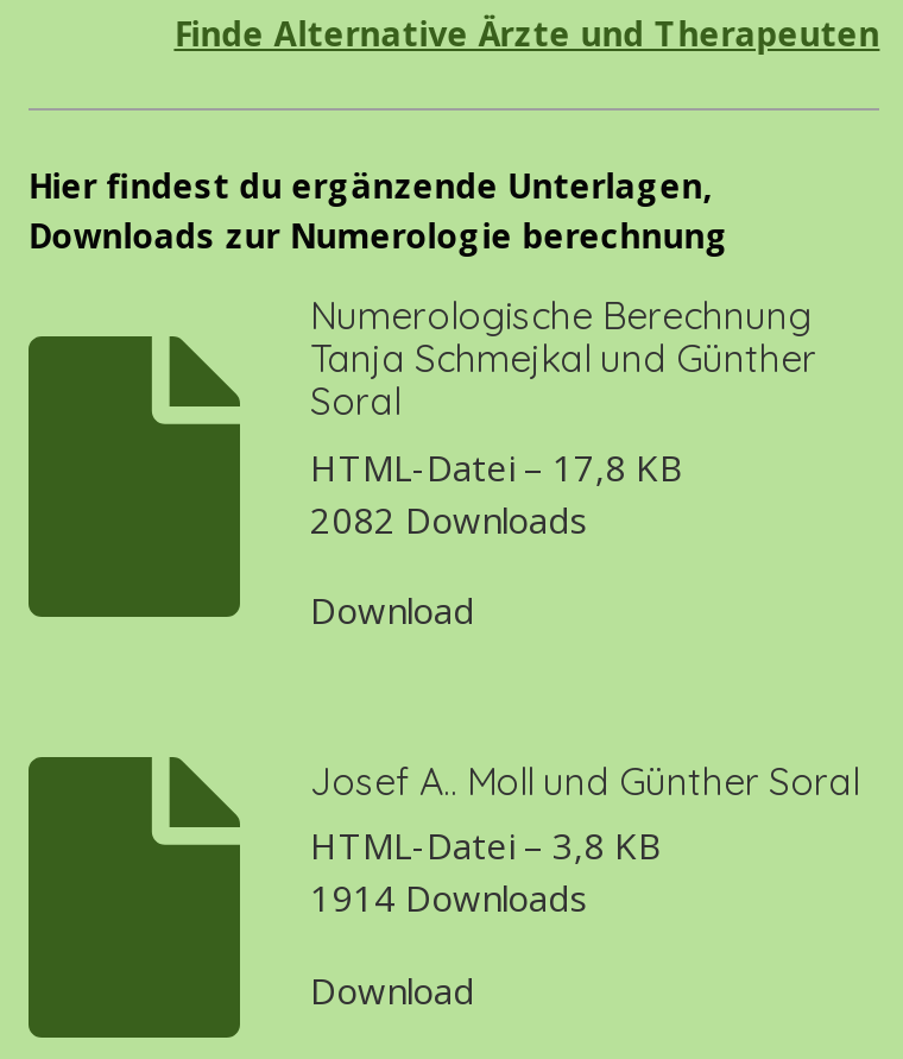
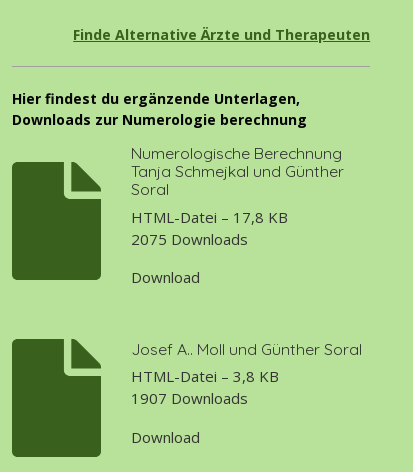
[310,496,588,543] 2082 Downloads -> [130,229,247,249] 2075 Downloads
[310,874,588,922] 1914 Downloads -> [130,388,247,408] 1907 Downloads

